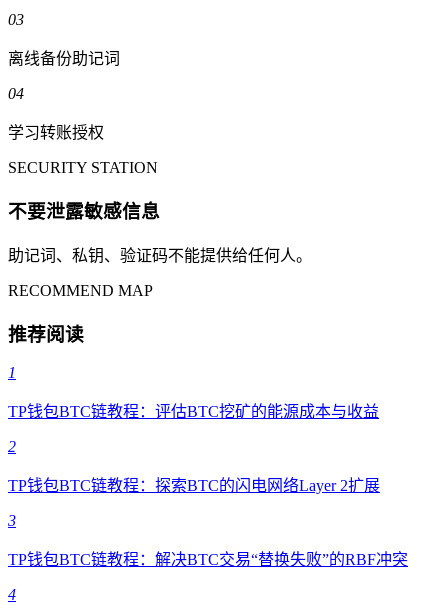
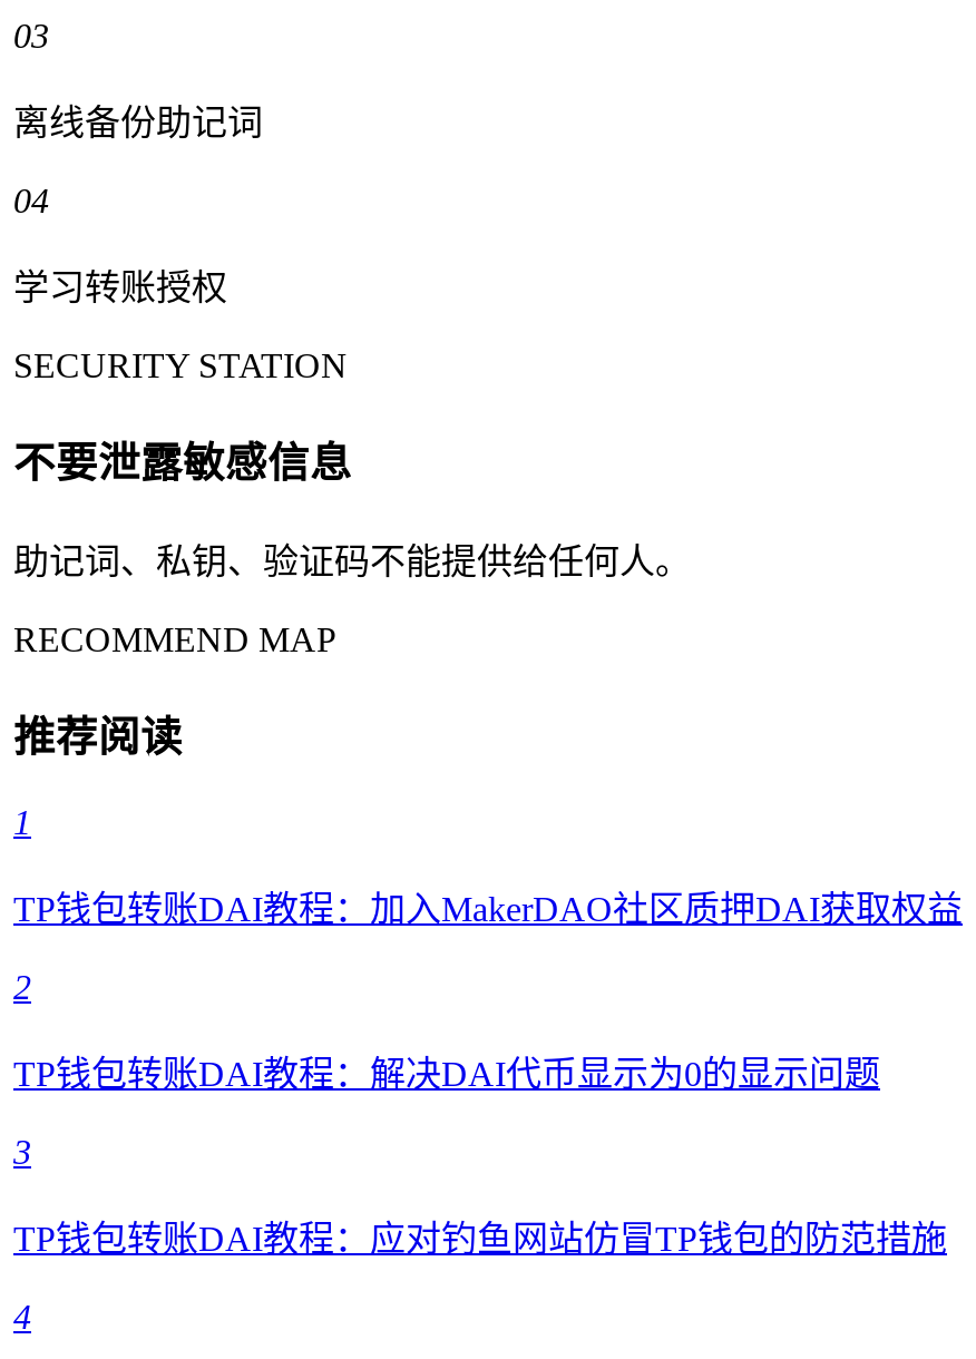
[8,403,379,420] TP钱包BTC链教程：评估BTC挖矿的能源成本与收益 -> [13,891,963,929] TP钱包转账DAI教程：加入MakerDAO社区质押DAI获取权益
[8,477,380,494] TP钱包BTC链教程：探索BTC的闪电网络Layer 2扩展 -> [13,1056,880,1093] TP钱包转账DAI教程：解决DAI代币显示为0的显示问题
[8,551,408,568] TP钱包BTC链教程：解决BTC交易“替换失败”的RBF冲突 -> [13,1220,947,1258] TP钱包转账DAI教程：应对钓鱼网站仿冒TP钱包的防范措施

